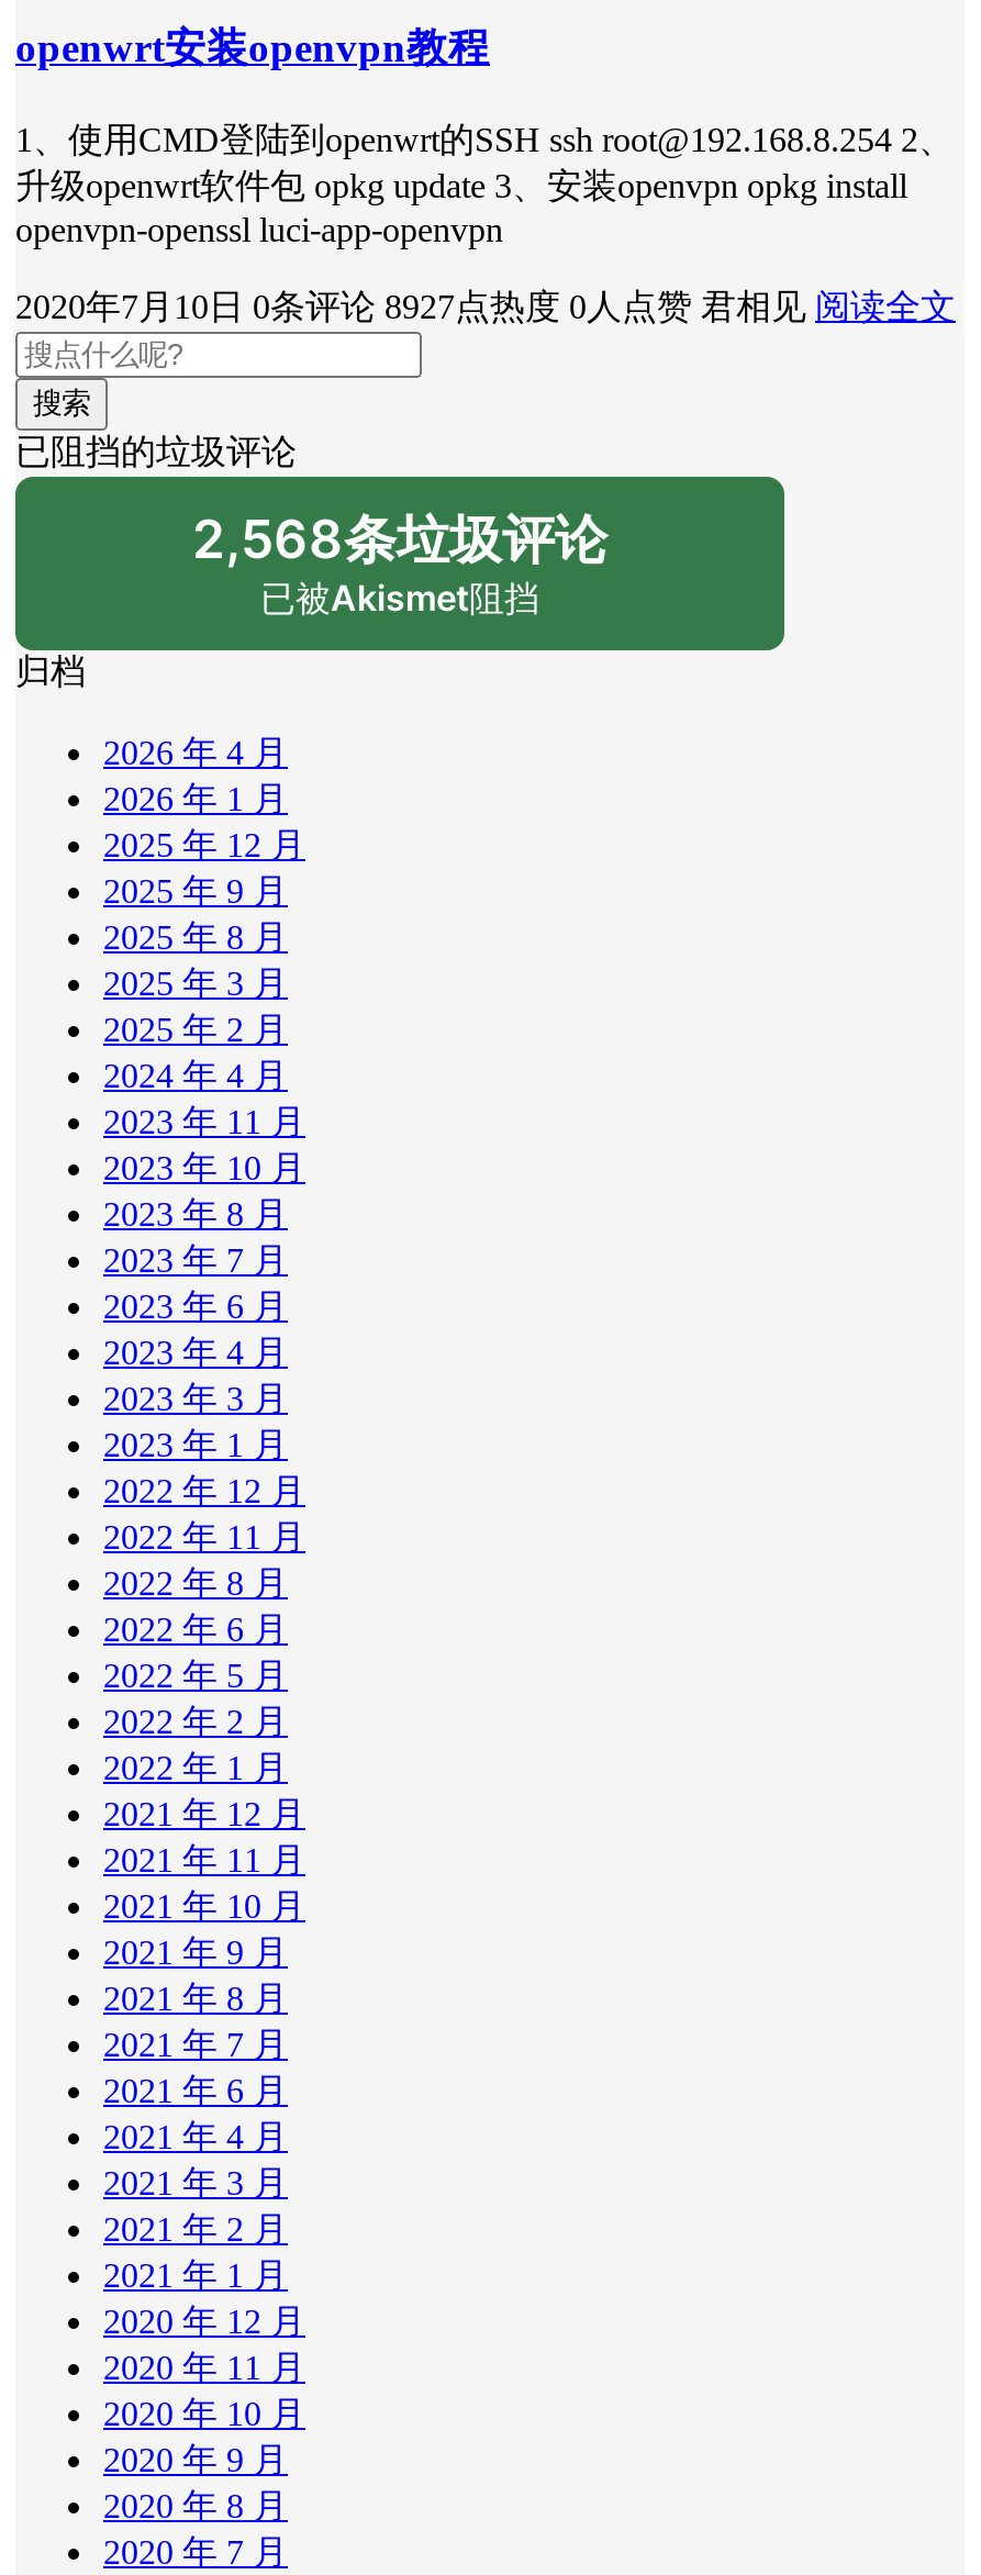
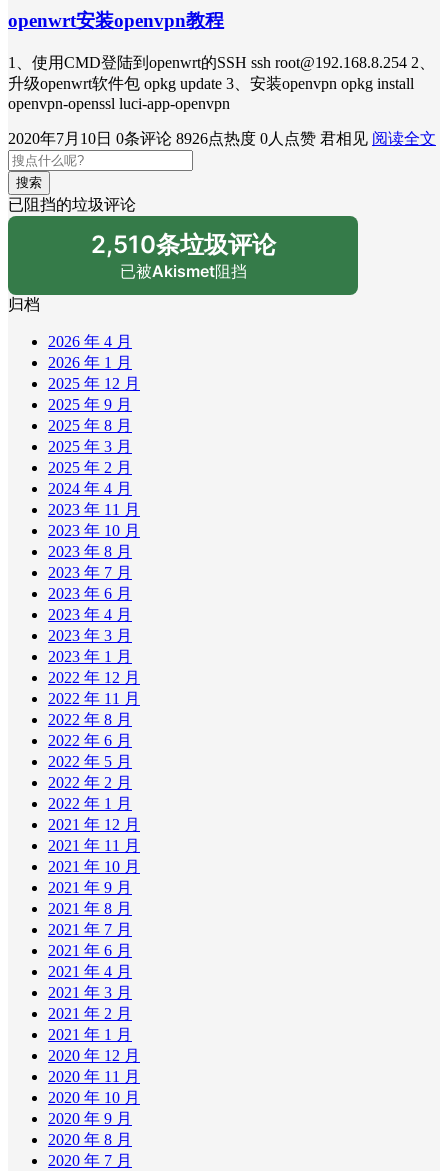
[15,287,956,325] 2020年7月10日 0条评论 8927点热度 0人点赞 君相见 阅读全文 -> [8,130,436,147] 2020年7月10日 0条评论 8926点热度 0人点赞 君相见 阅读全文
[192,507,607,571] 2,568条垃圾评论 -> [90,230,275,259] 2,510条垃圾评论

